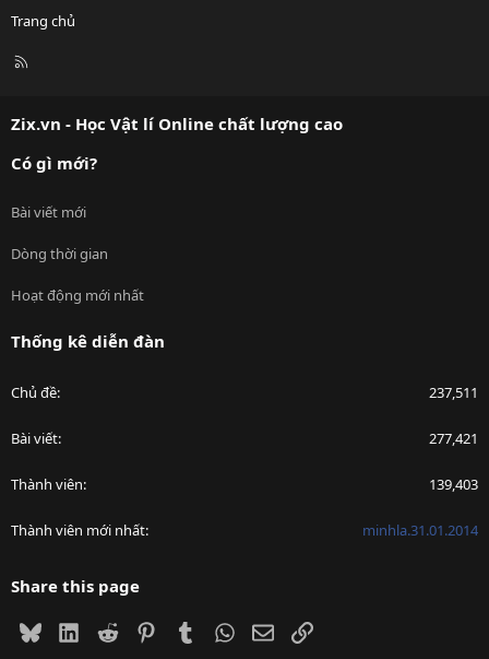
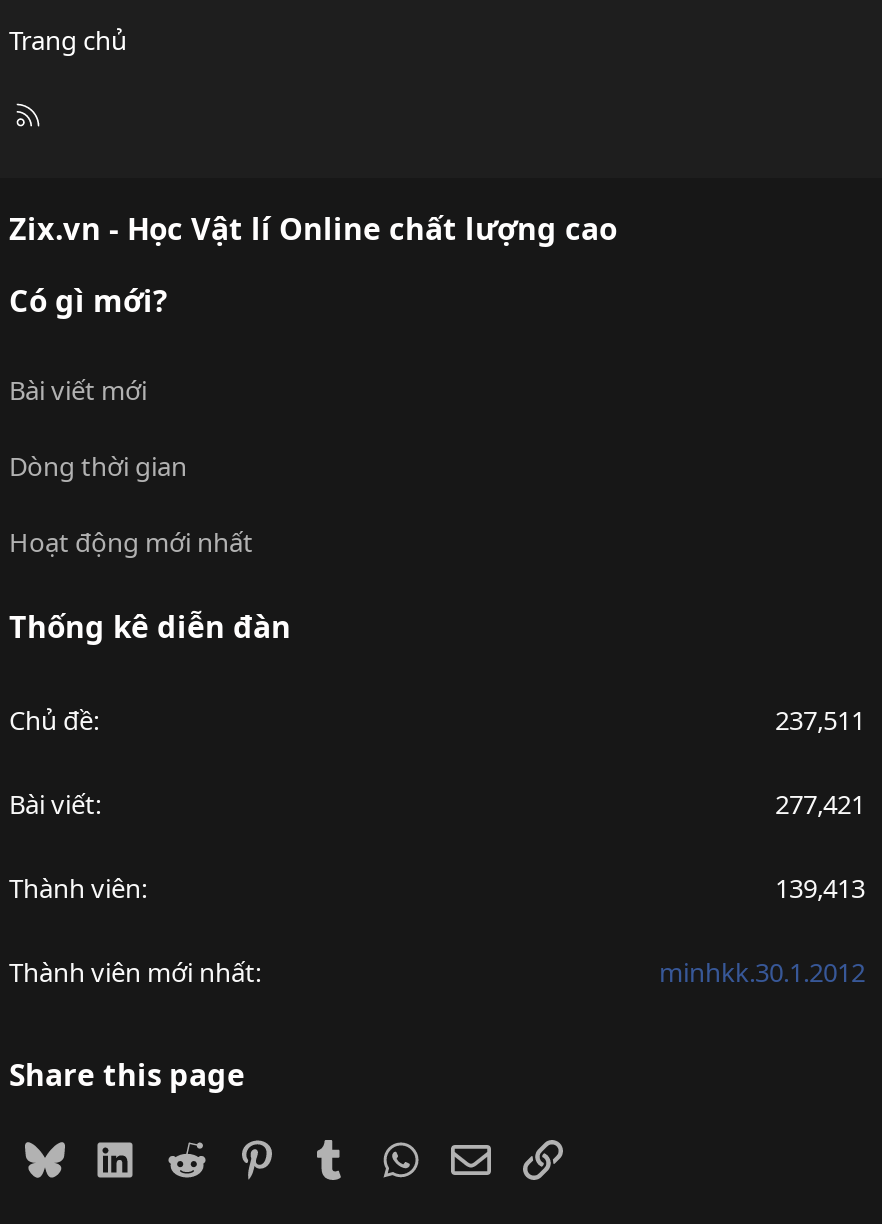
[429,474,478,494] 139,403 -> [775,869,865,905] 139,413
[362,520,478,539] minhla.31.01.2014 -> [659,953,865,989] minhkk.30.1.2012

